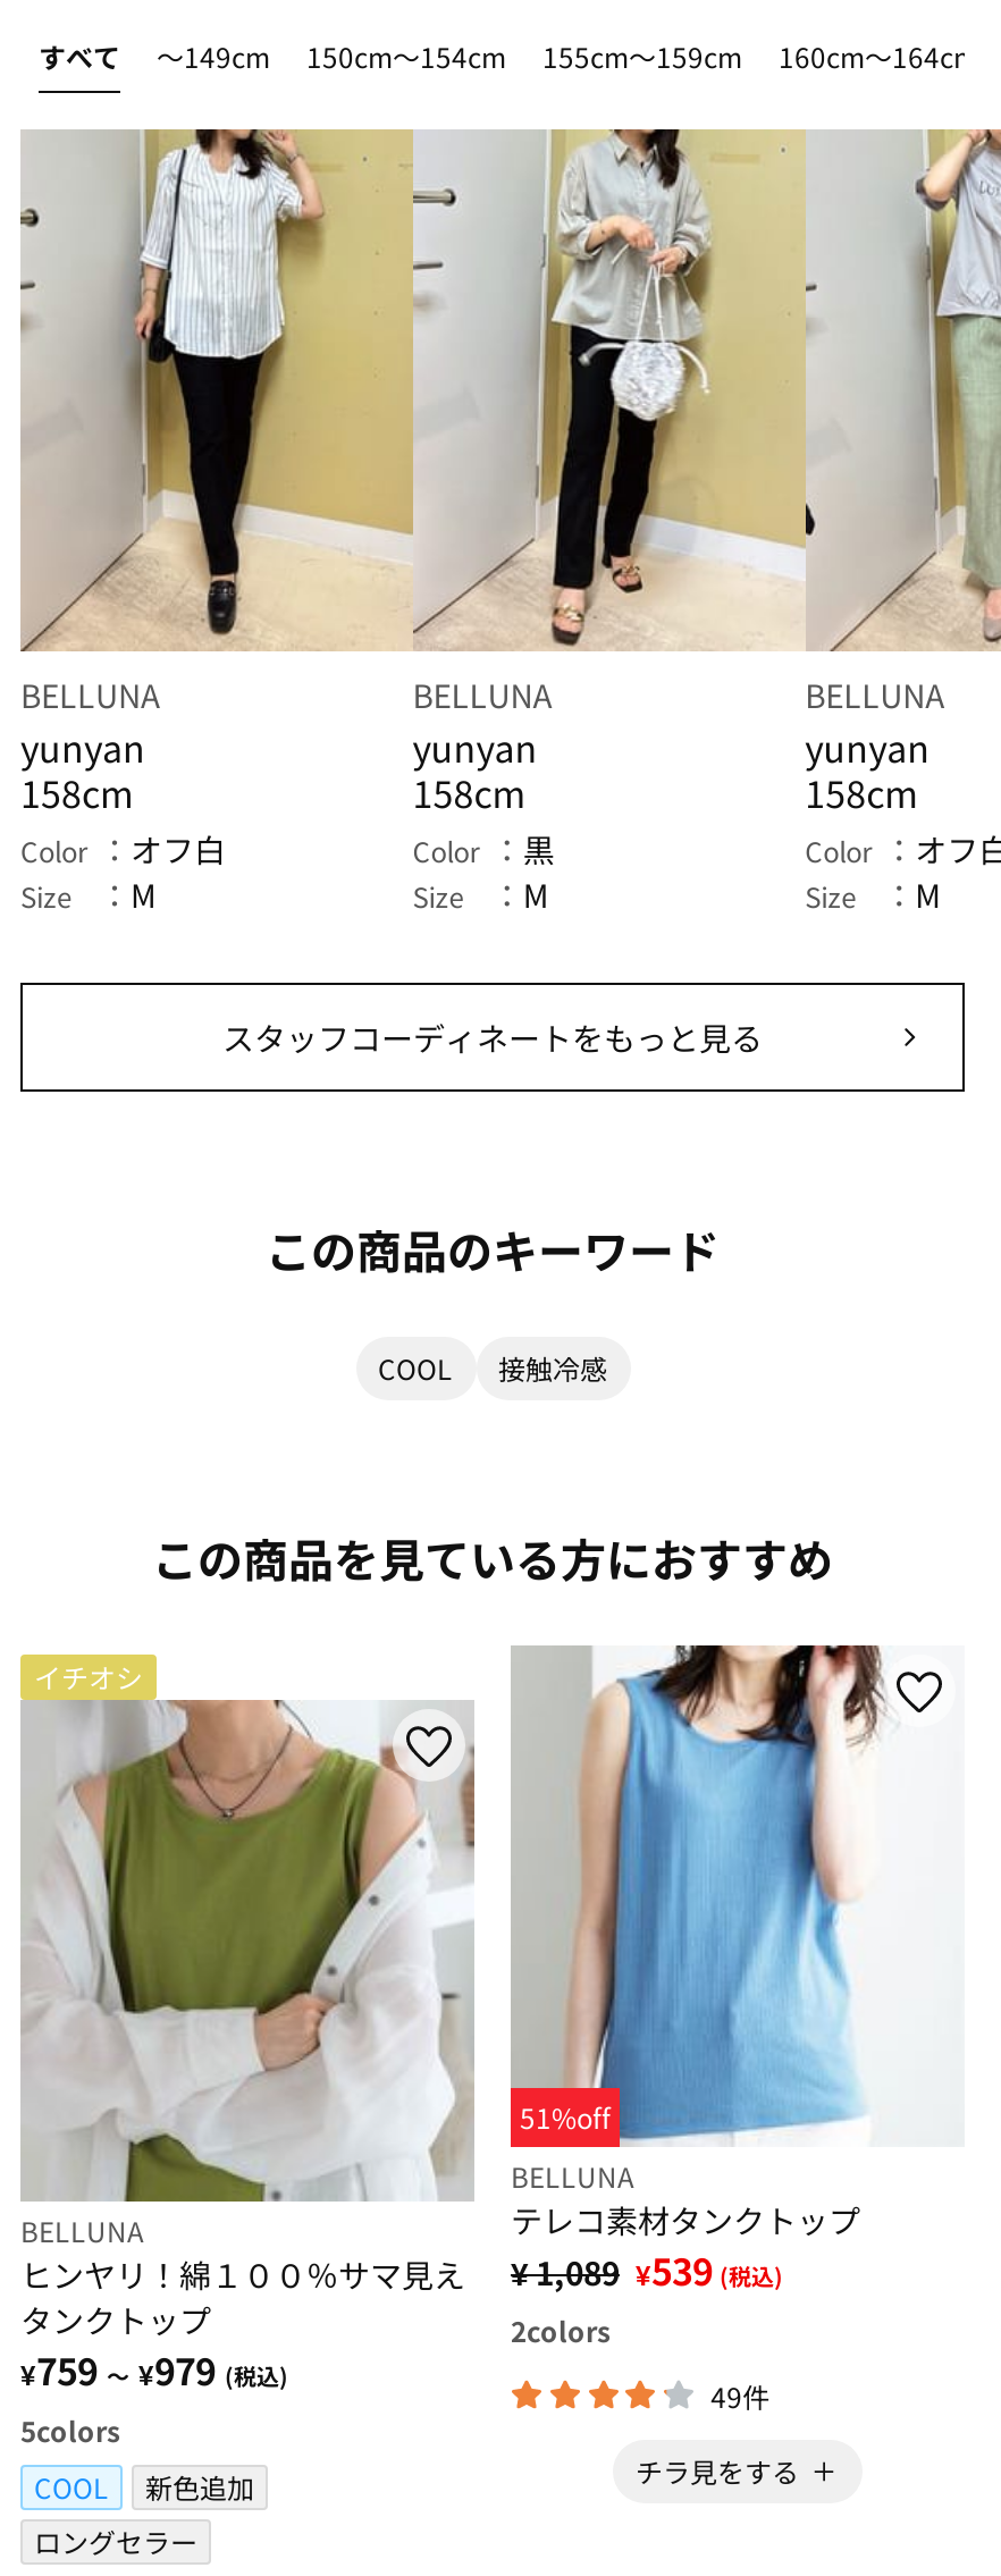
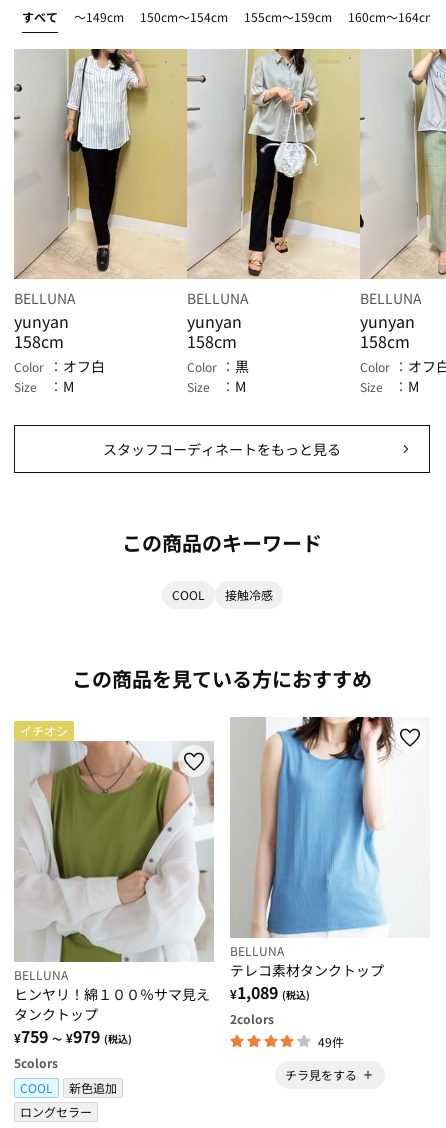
[520,2097,611,2135] 51%off -> none
[20,2242,783,2296] ヒンヤリ！綿１００％サマ見え ¥ 1,089 ¥539 (税込) -> [14,980,310,1004] ヒンヤリ！綿１００％サマ見え ¥1,089 (税込)

